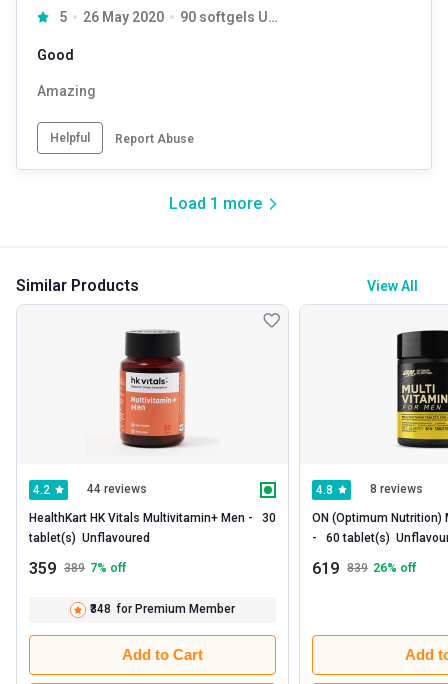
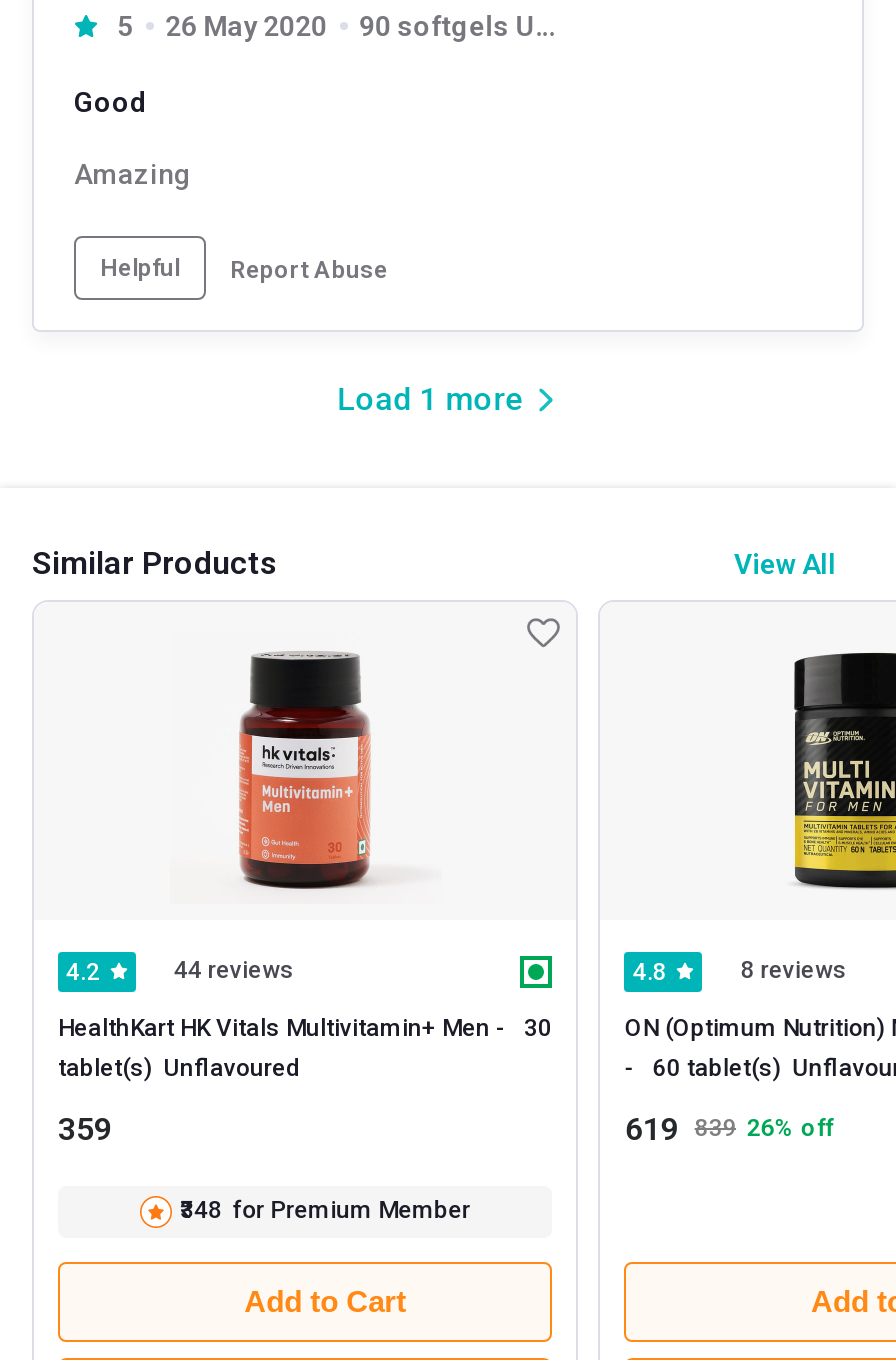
[29,559,126,578] 359 389 7% off -> [58,1110,112,1148] 359

